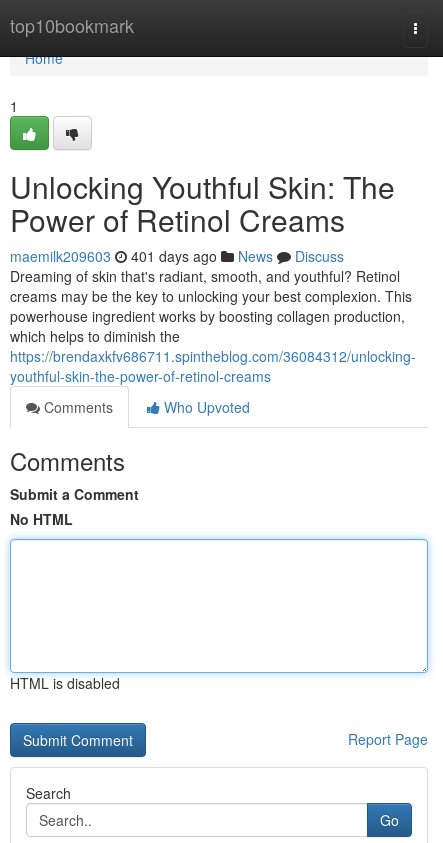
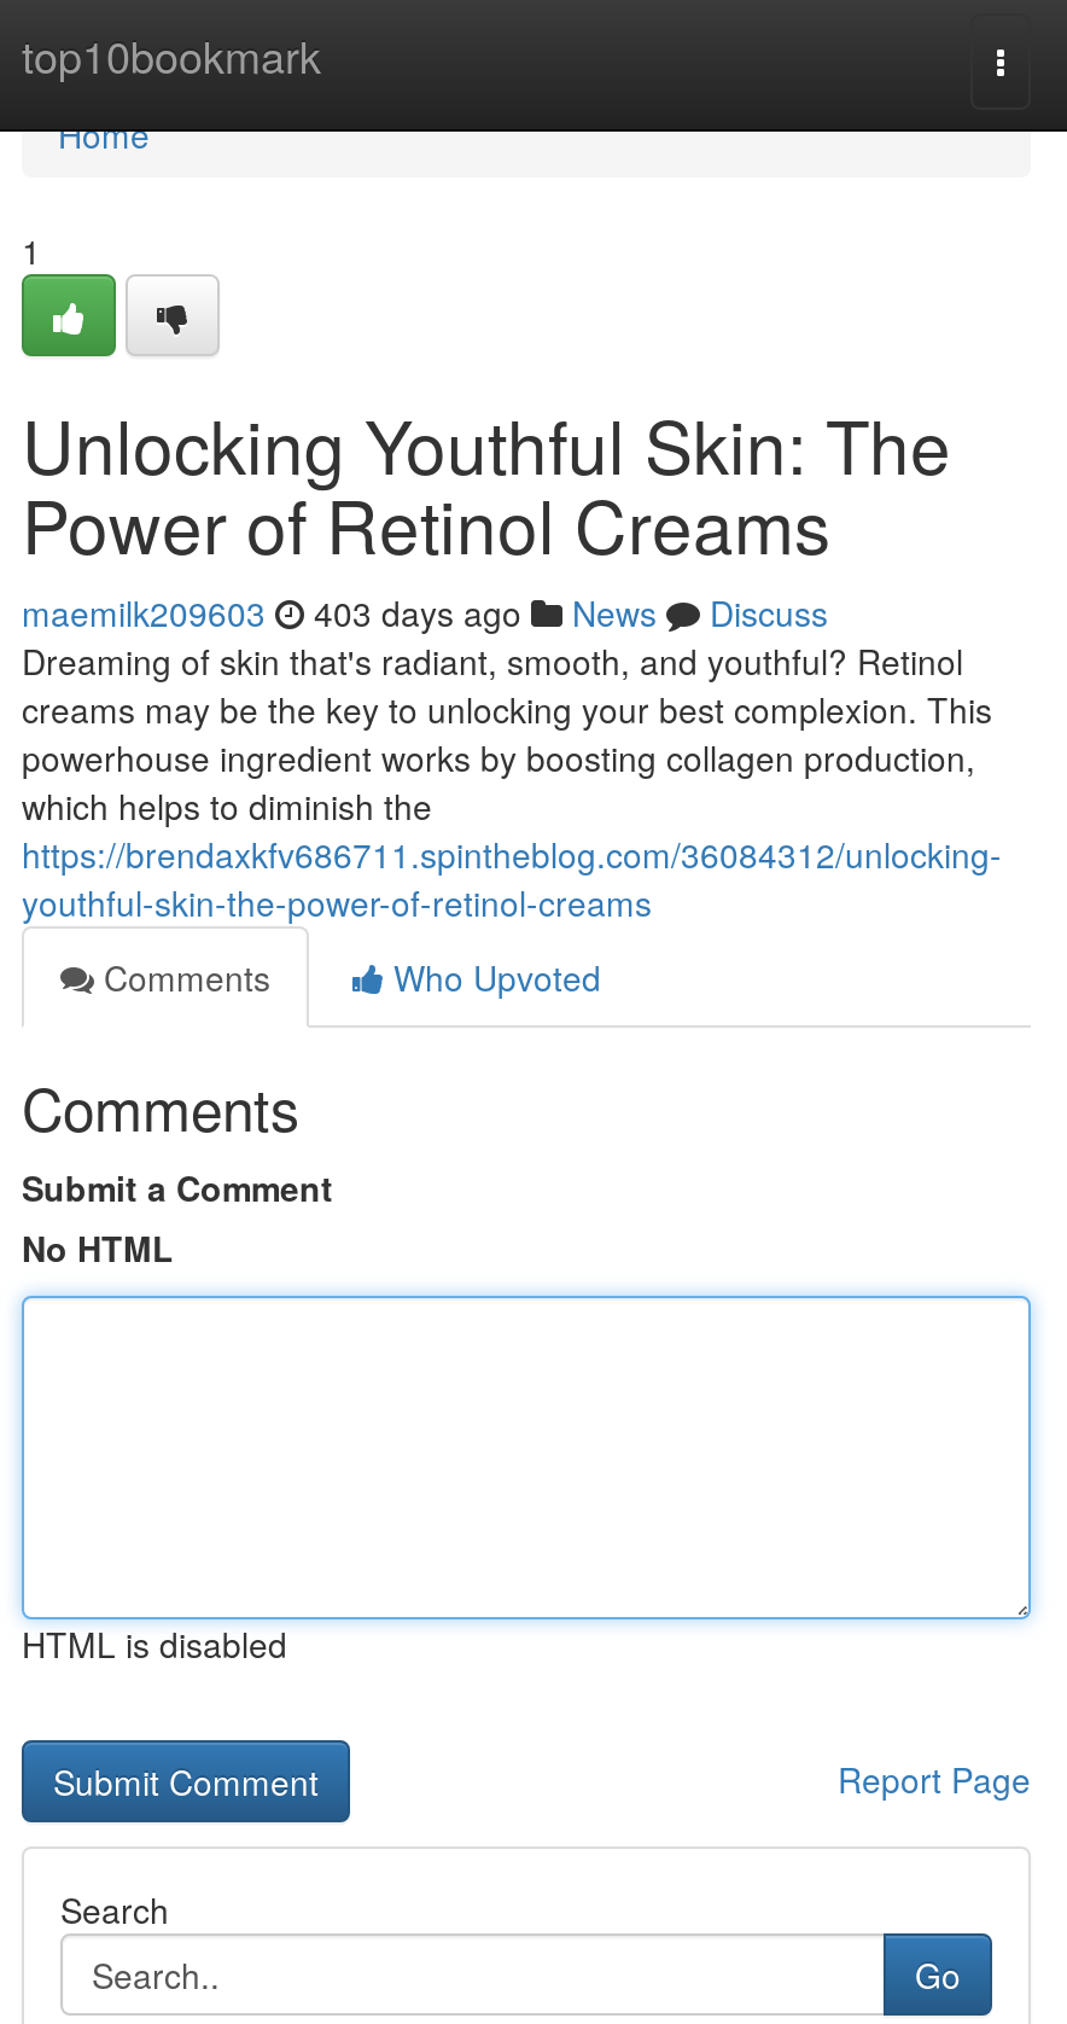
[10,246,344,266] maemilk209603 401 days ago News Discuss -> [22,588,828,636] maemilk209603 403 days ago News Discuss

